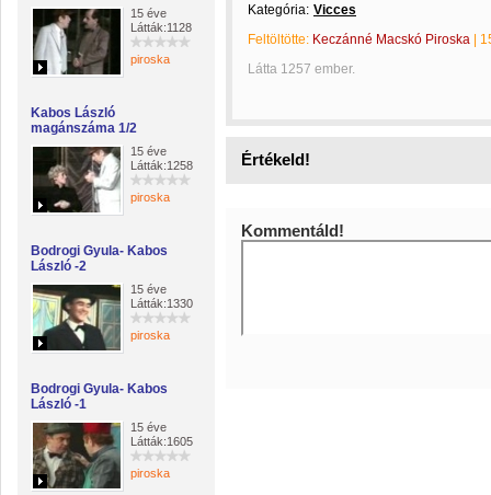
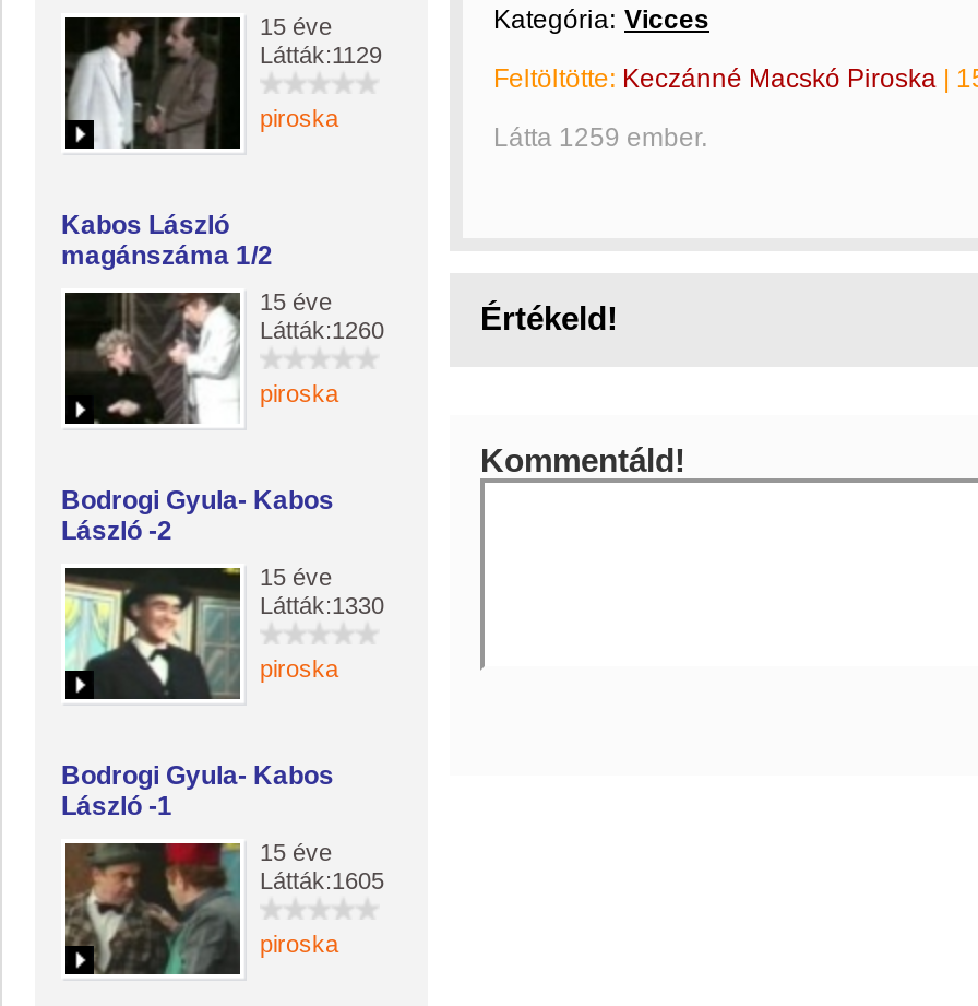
[130,21,192,34] Látták:1128 -> [260,42,382,68] Látták:1129
[248,61,355,77] Látta 1257 ember. -> [493,122,707,153] Látta 1259 ember.
[130,159,193,172] Látták:1258 -> [260,317,384,343] Látták:1260

